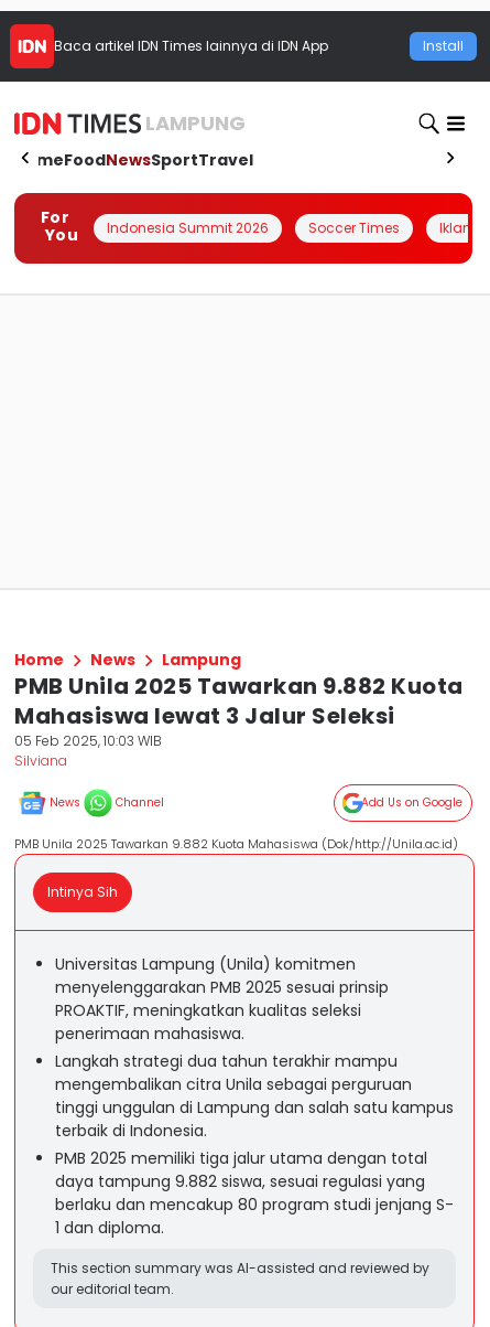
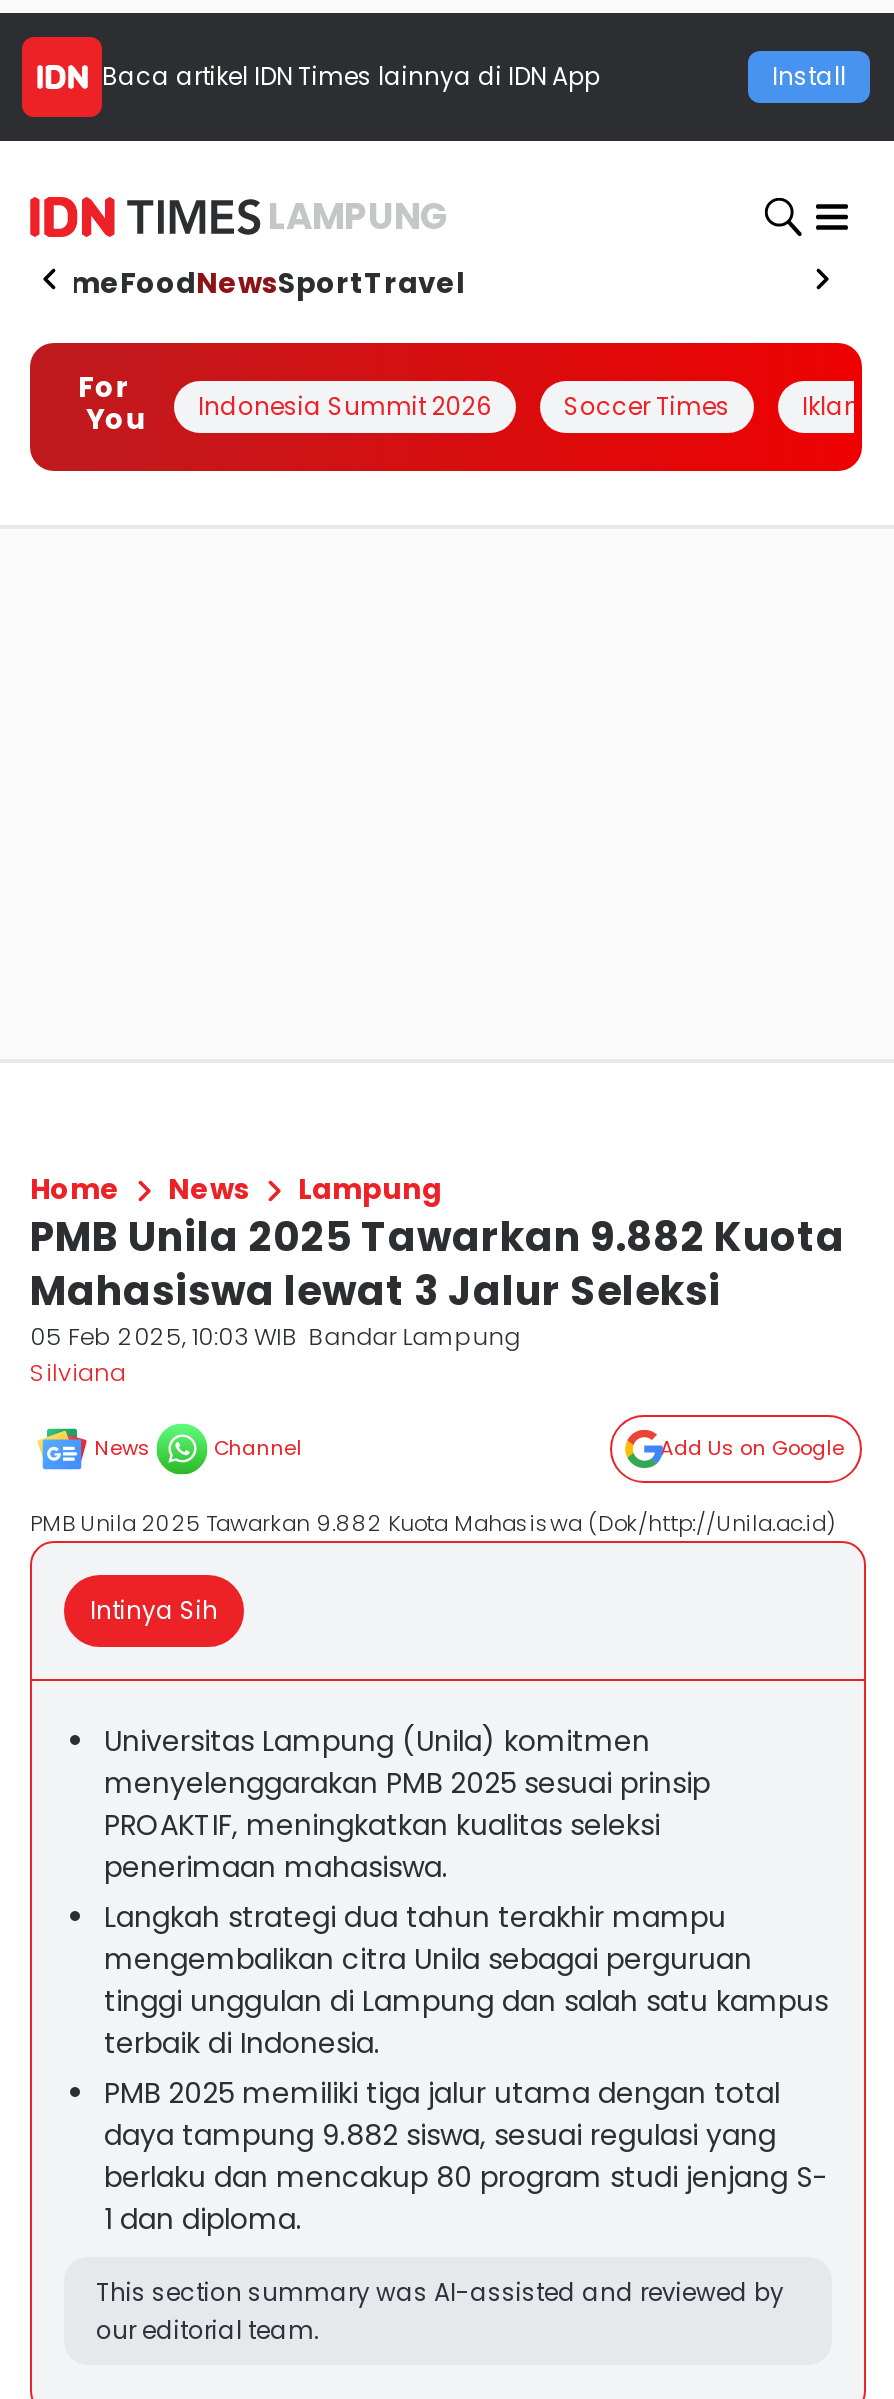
[14,731,162,750] 05 Feb 2025, 10:03 WIB -> [30,1319,520,1353] 05 Feb 2025, 10:03 WIB Bandar Lampung

